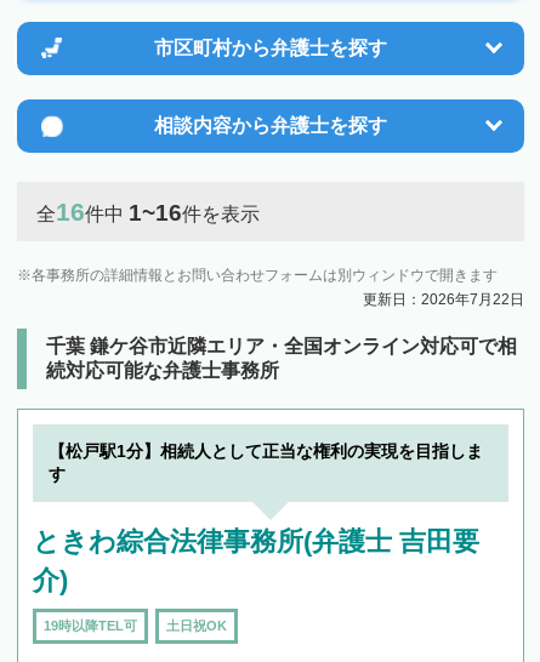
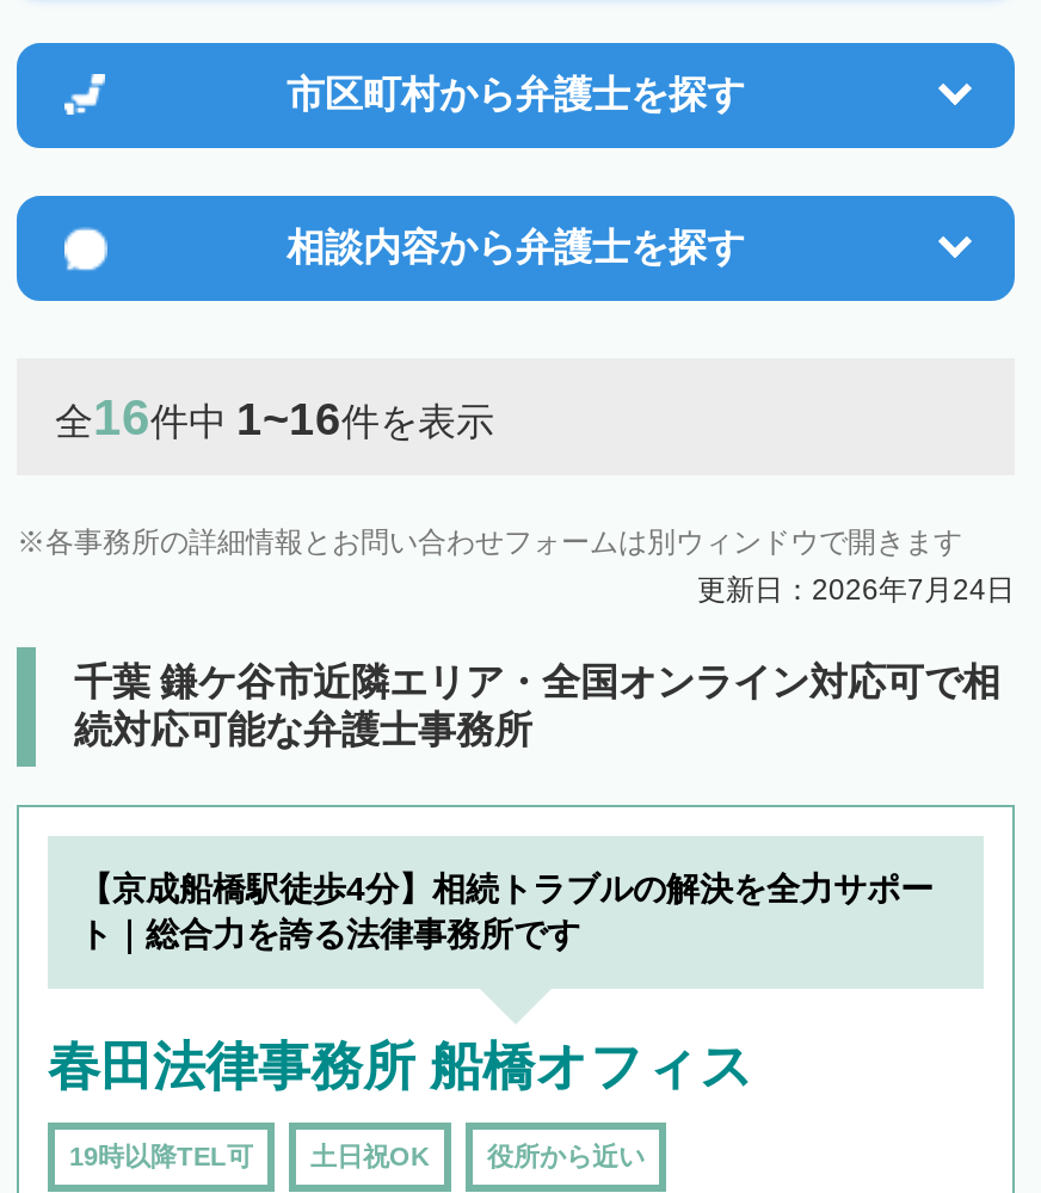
[363,291,524,308] 更新日：2026年7月22日 -> [697,573,1015,607] 更新日：2026年7月24日
[49,441,483,484] 【松戸駅1分】相続人として正当な権利の実現を目指しま | す -> [79,870,934,953] 【京成船橋駅徒歩4分】相続トラブルの解決を全力サポー | ト｜総合力を誇る法律事務所です
[33,526,479,595] ときわ綜合法律事務所(弁護士 吉田要 | 介) -> [48,1037,754,1097] 春田法律事務所 船橋オフィス
none -> [487,1142,645,1171] 役所から近い

